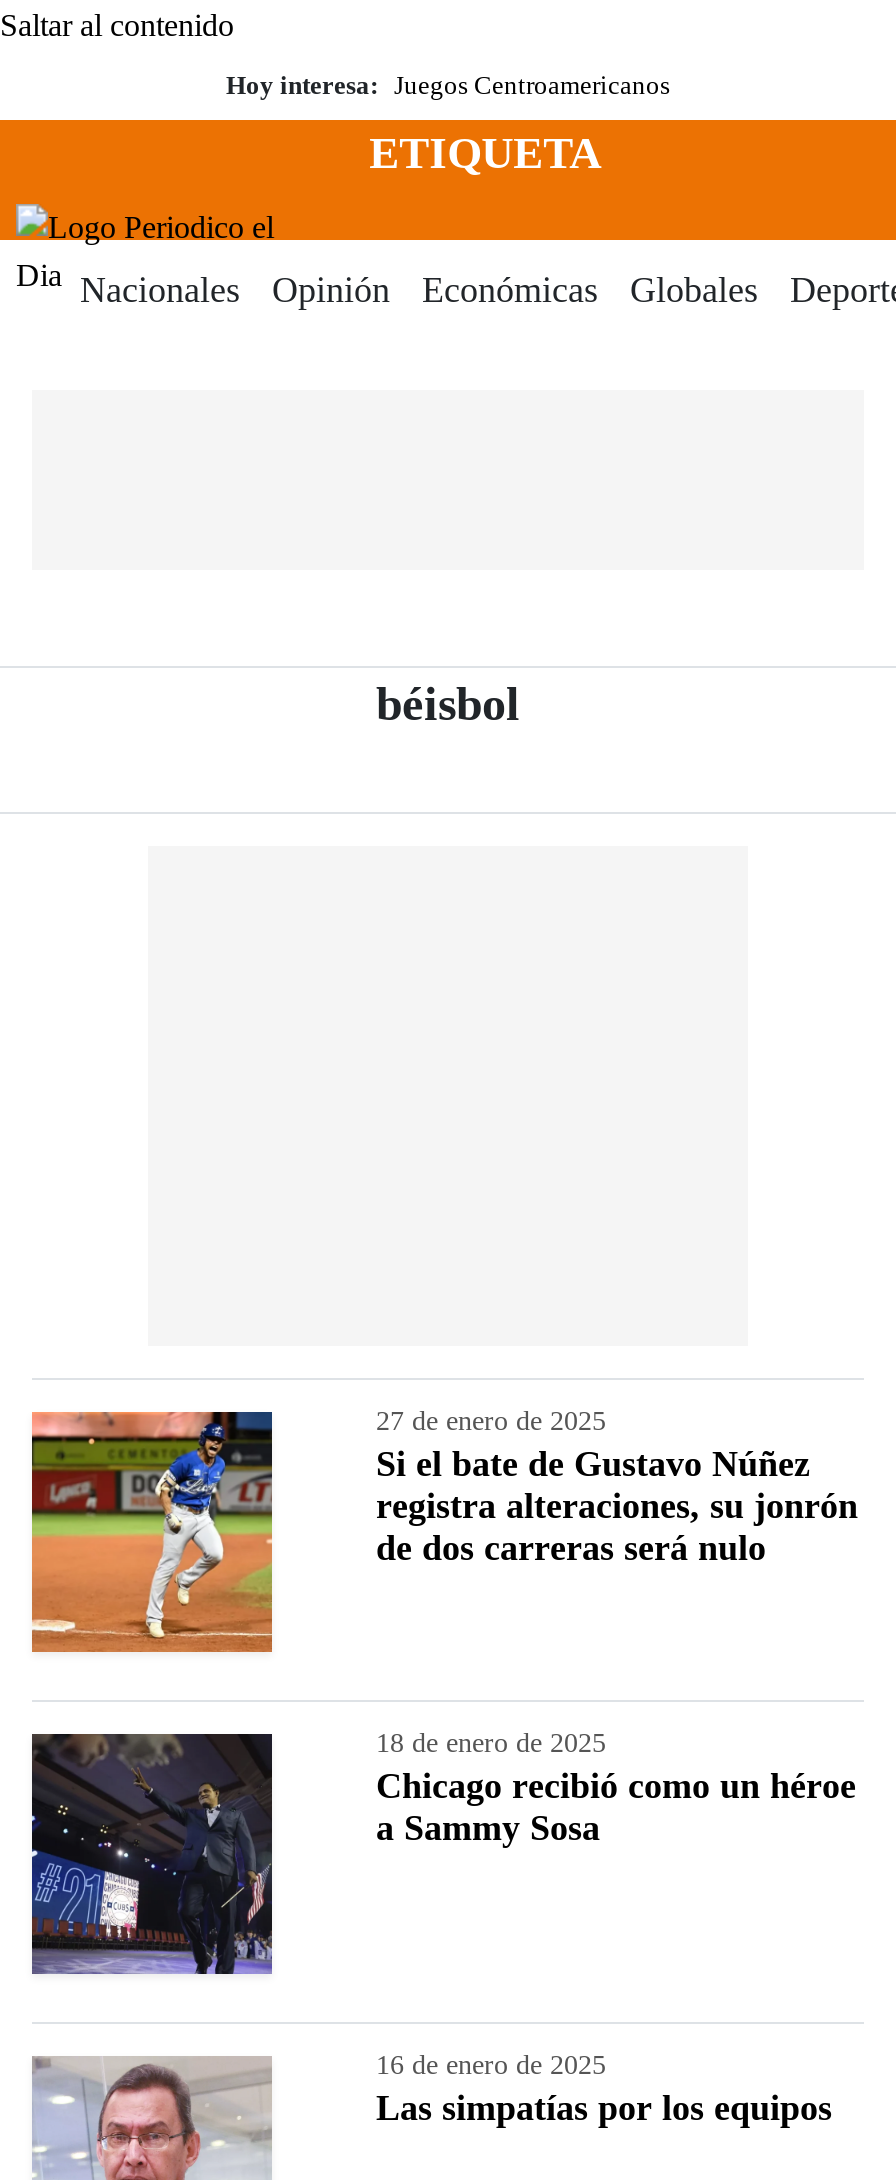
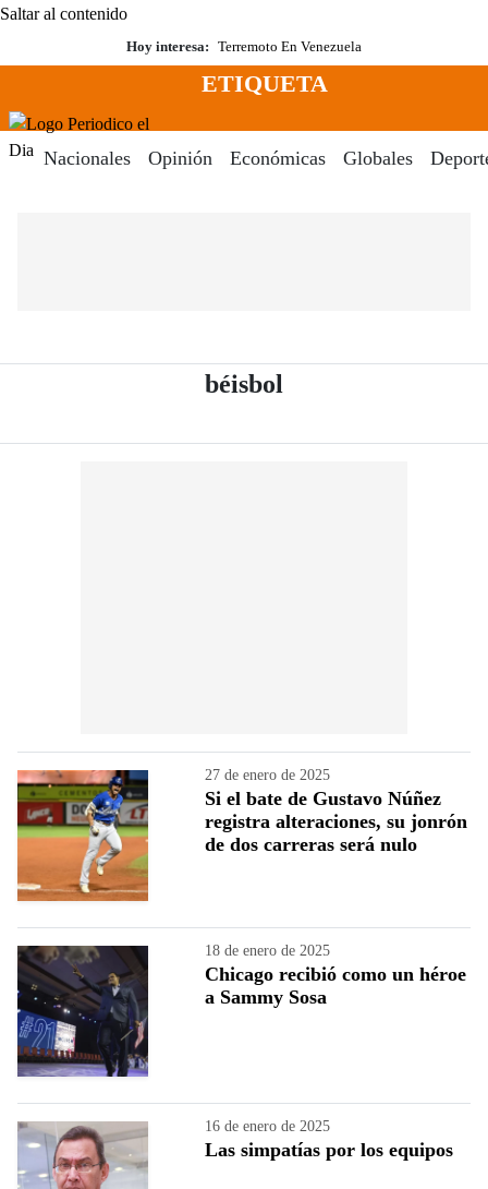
[226,70,670,100] Hoy interesa: Juegos Centroamericanos -> [126,38,362,55] Hoy interesa: Terremoto En Venezuela

